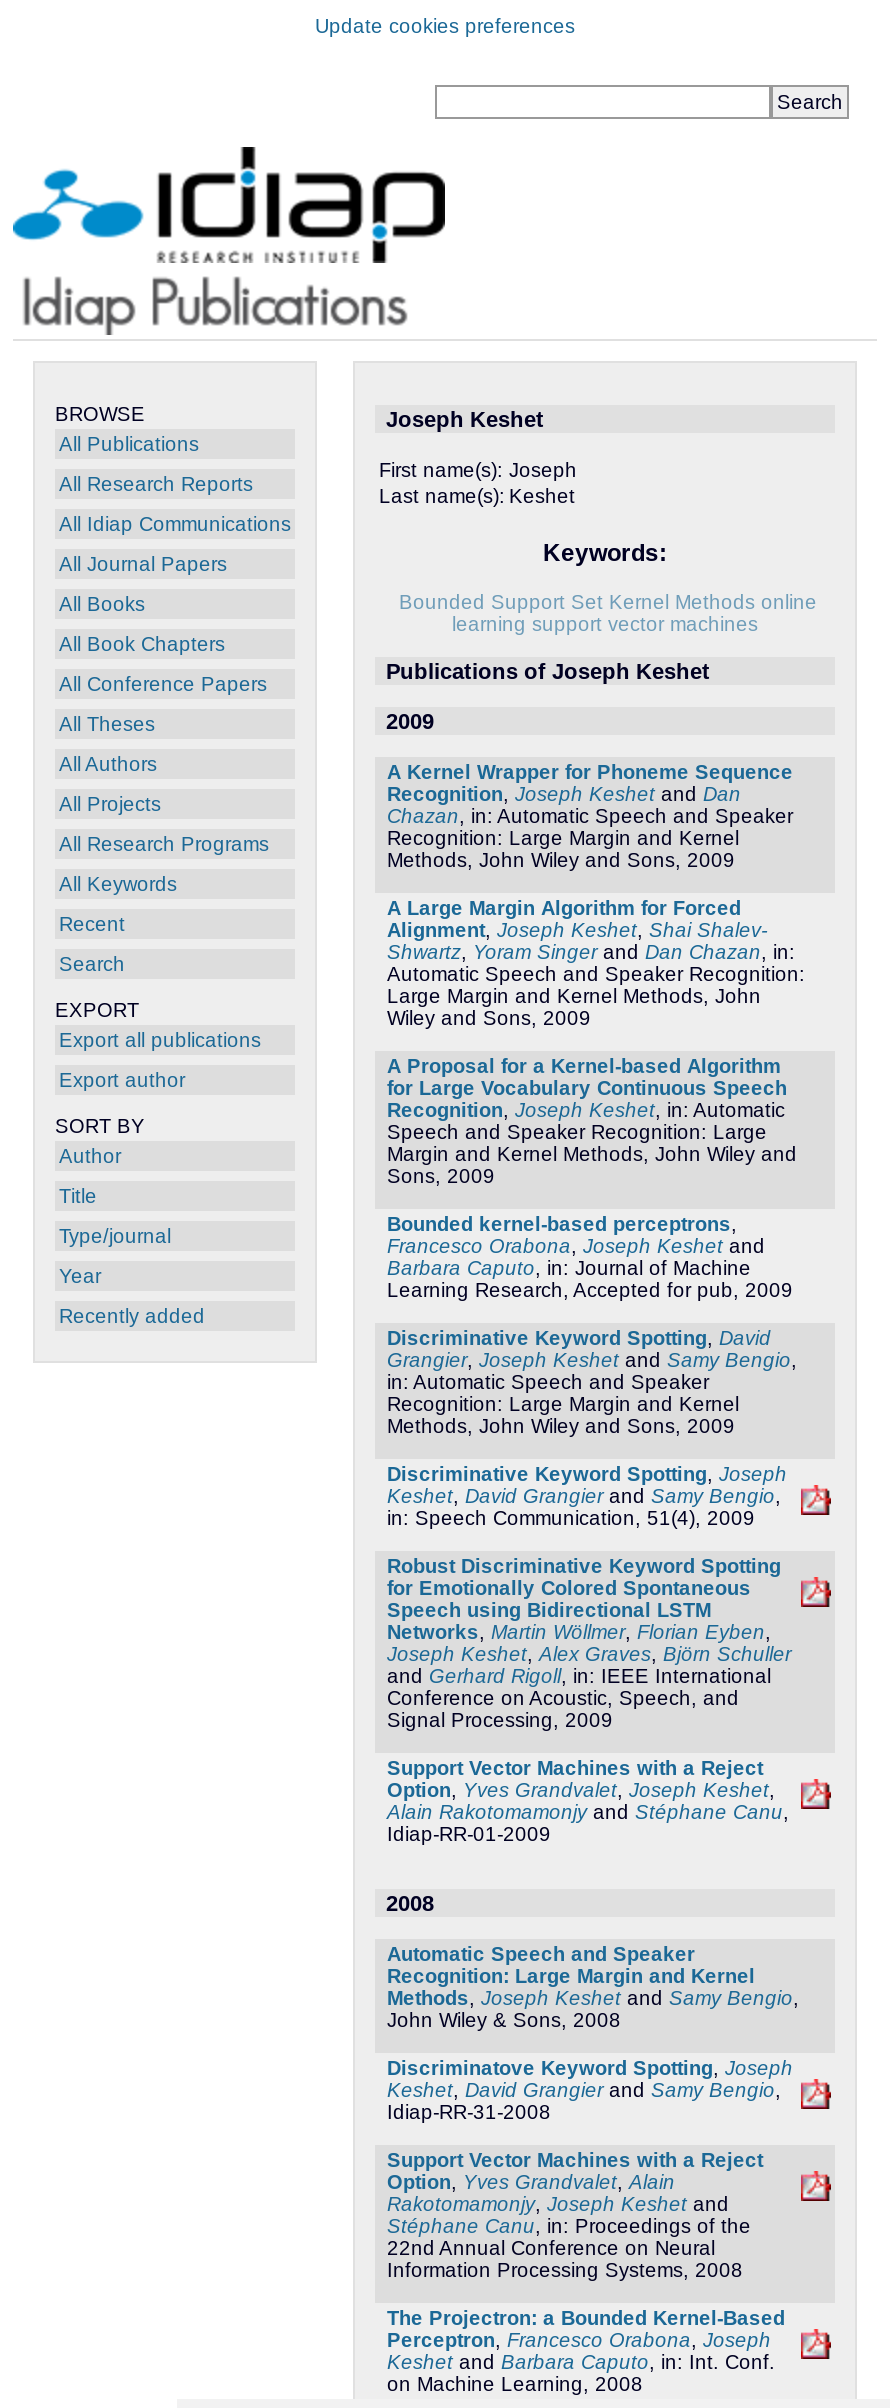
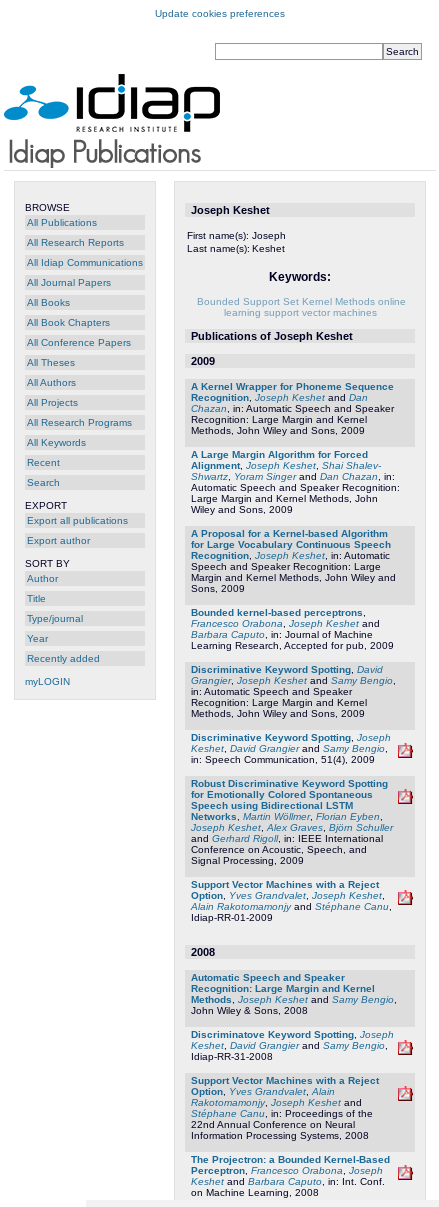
none -> [25,676,70,687] myLOGIN

